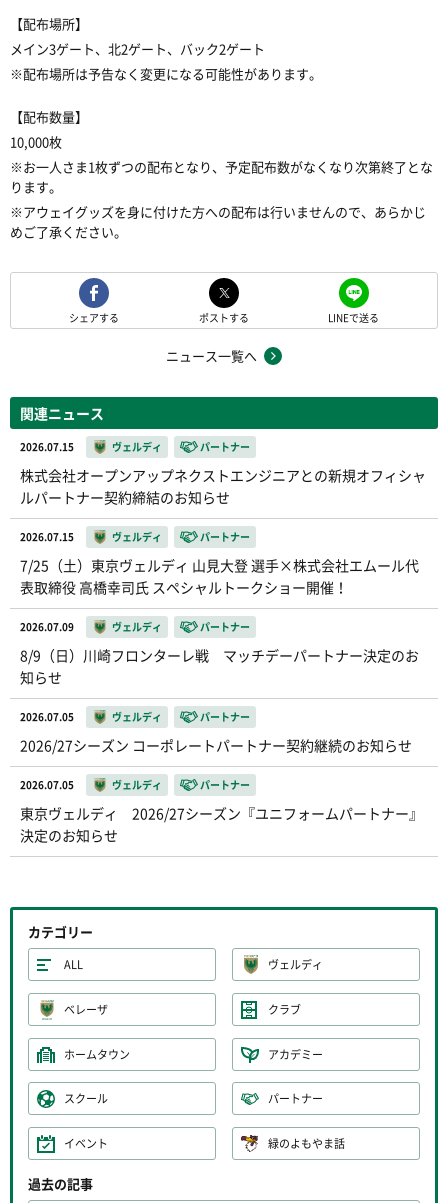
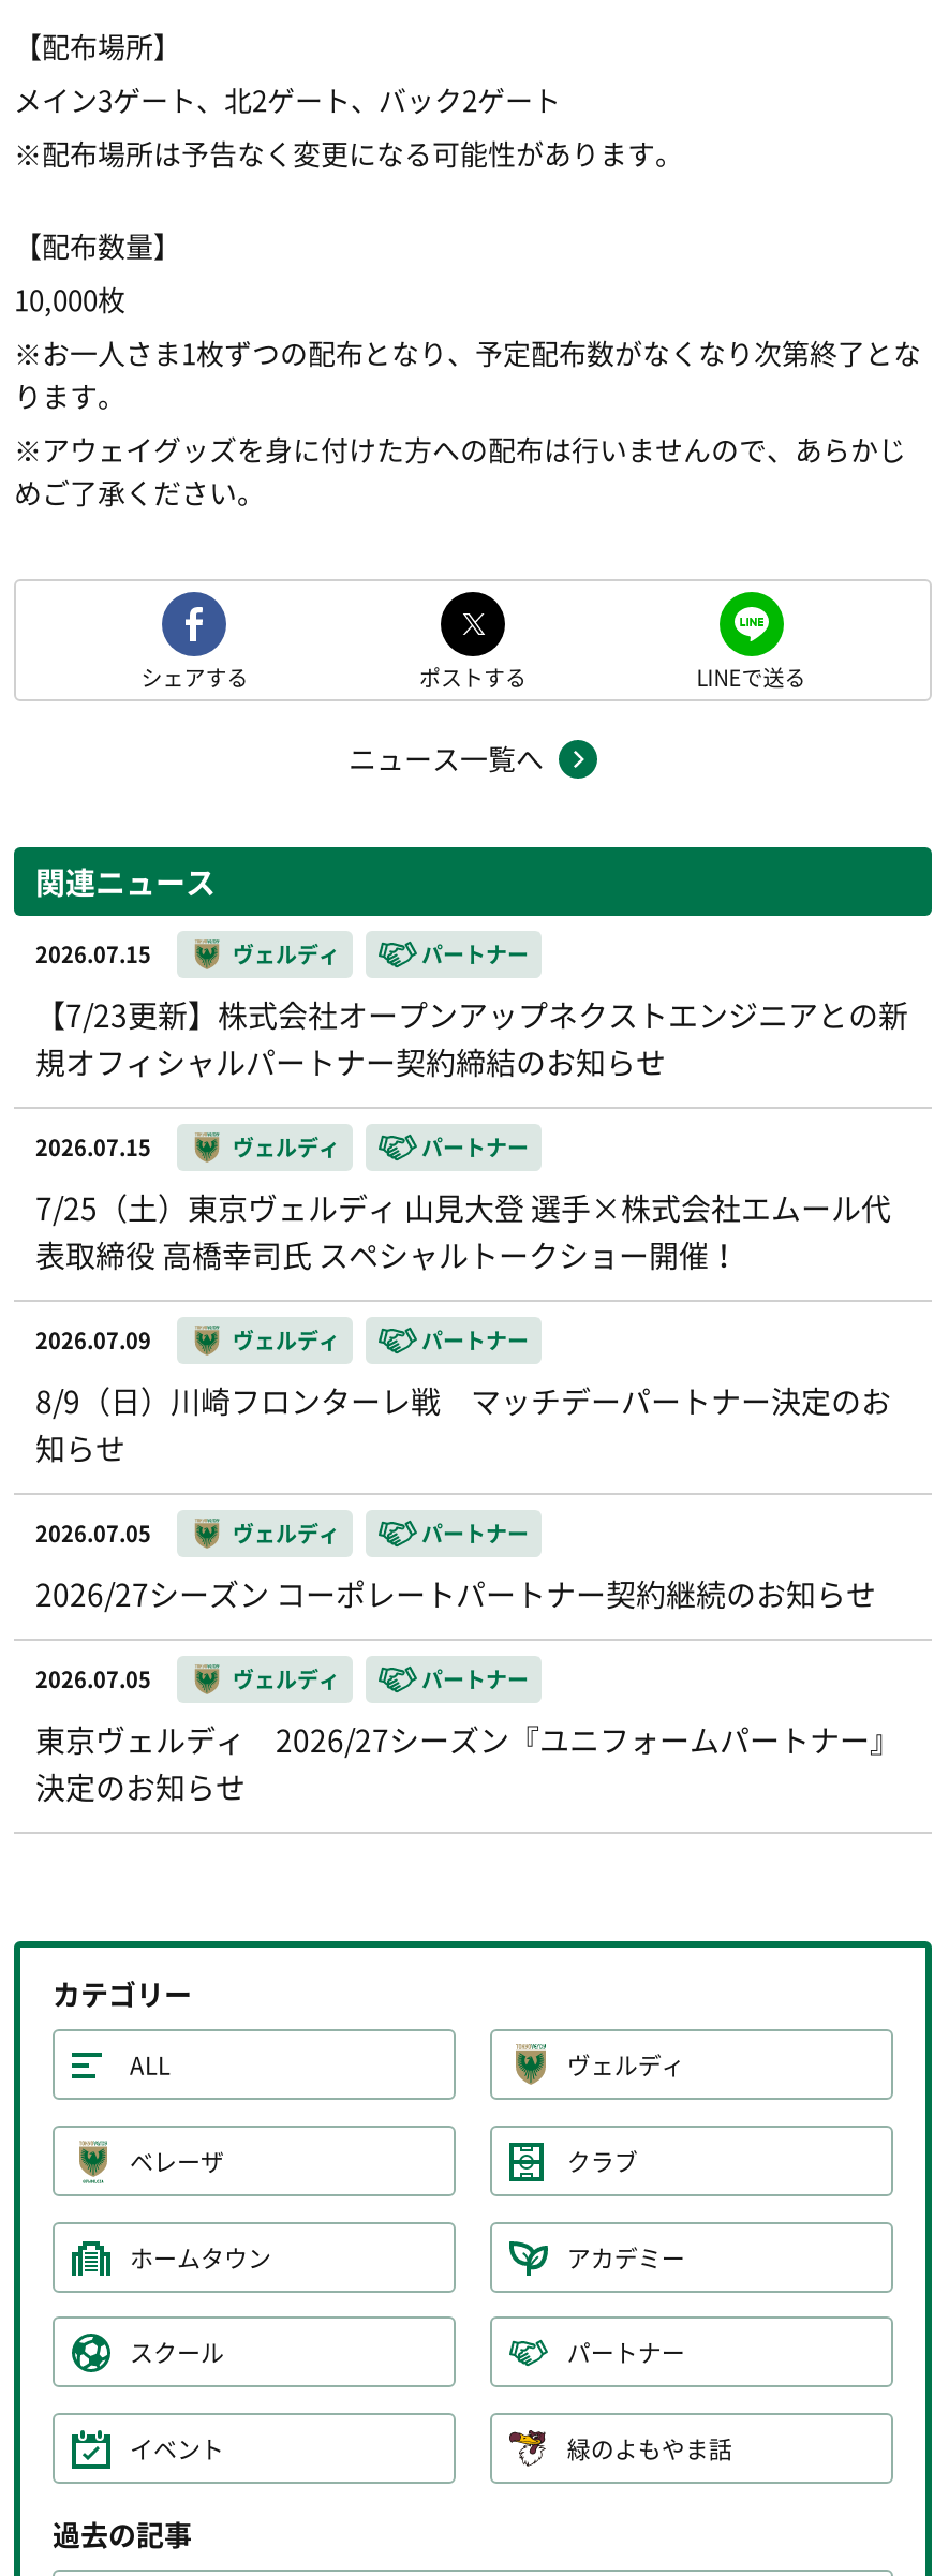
[20,465,426,507] 株式会社オープンアップネクストエンジニアとの新規オフィシャ | ルパートナー契約締結のお知らせ -> [35,993,908,1083] 【7/23更新】株式会社オープンアップネクストエンジニアとの新 | 規オフィシャルパートナー契約締結のお知らせ

